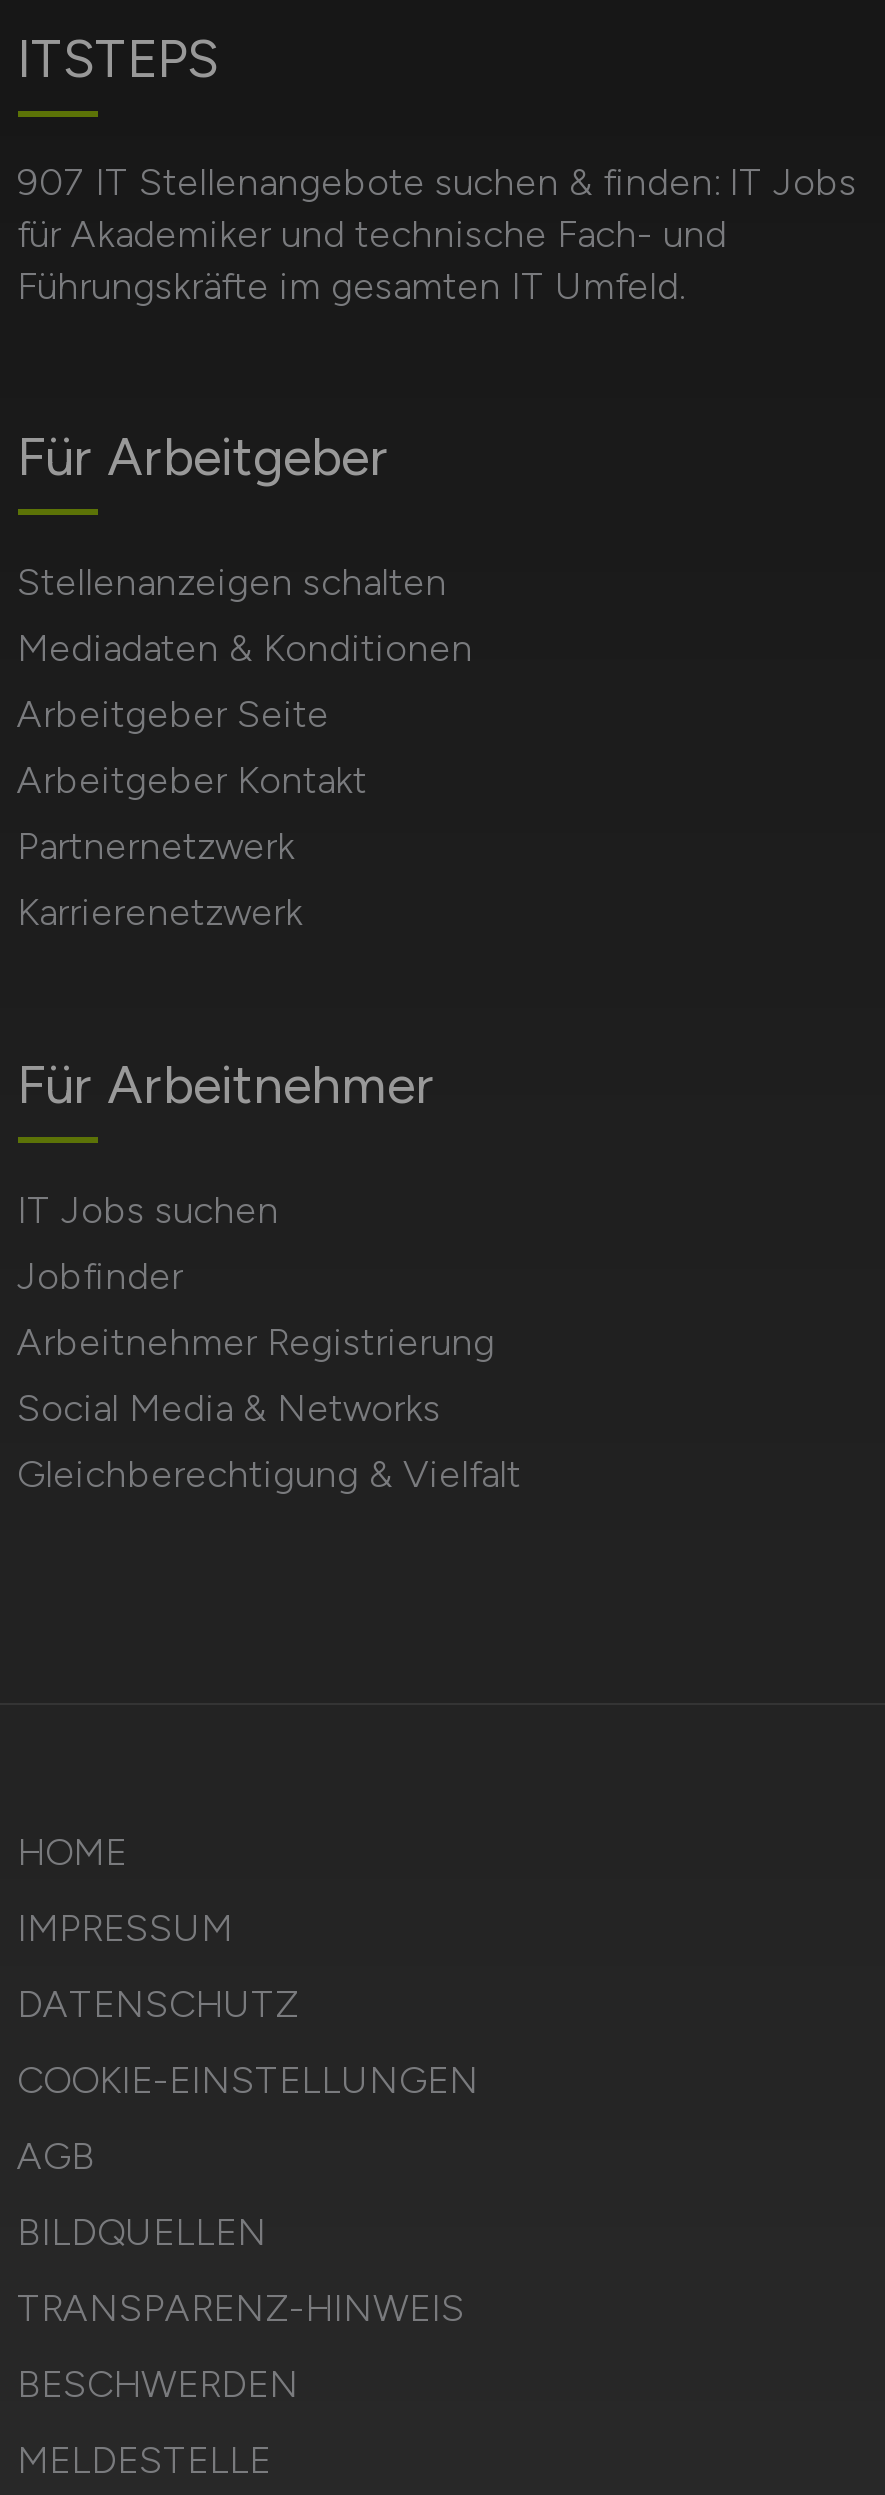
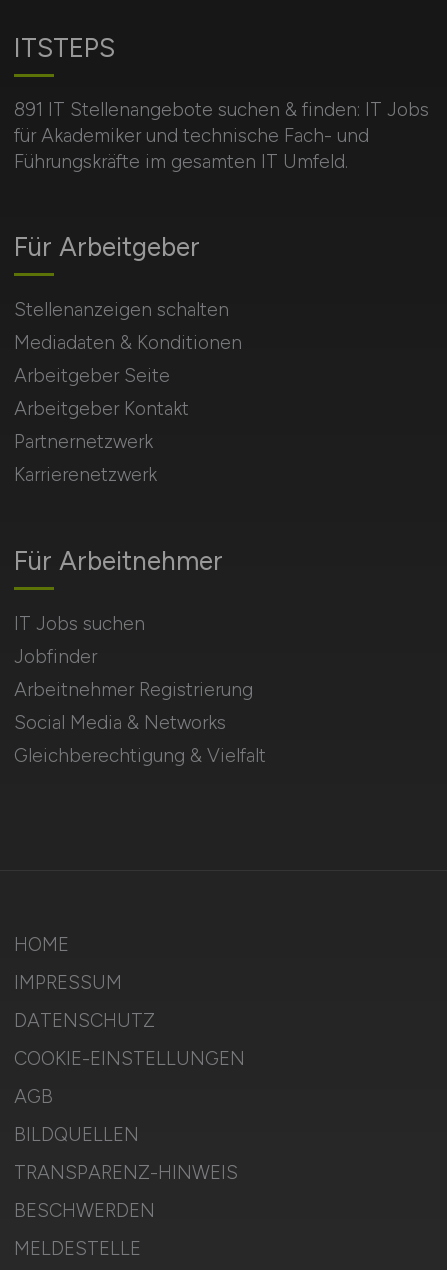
[17,159,857,205] 907 IT Stellenangebote suchen & finden: IT Jobs -> [13,98,428,121] 891 IT Stellenangebote suchen & finden: IT Jobs

